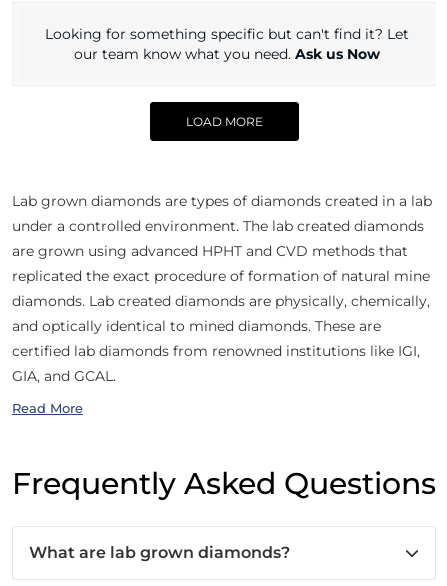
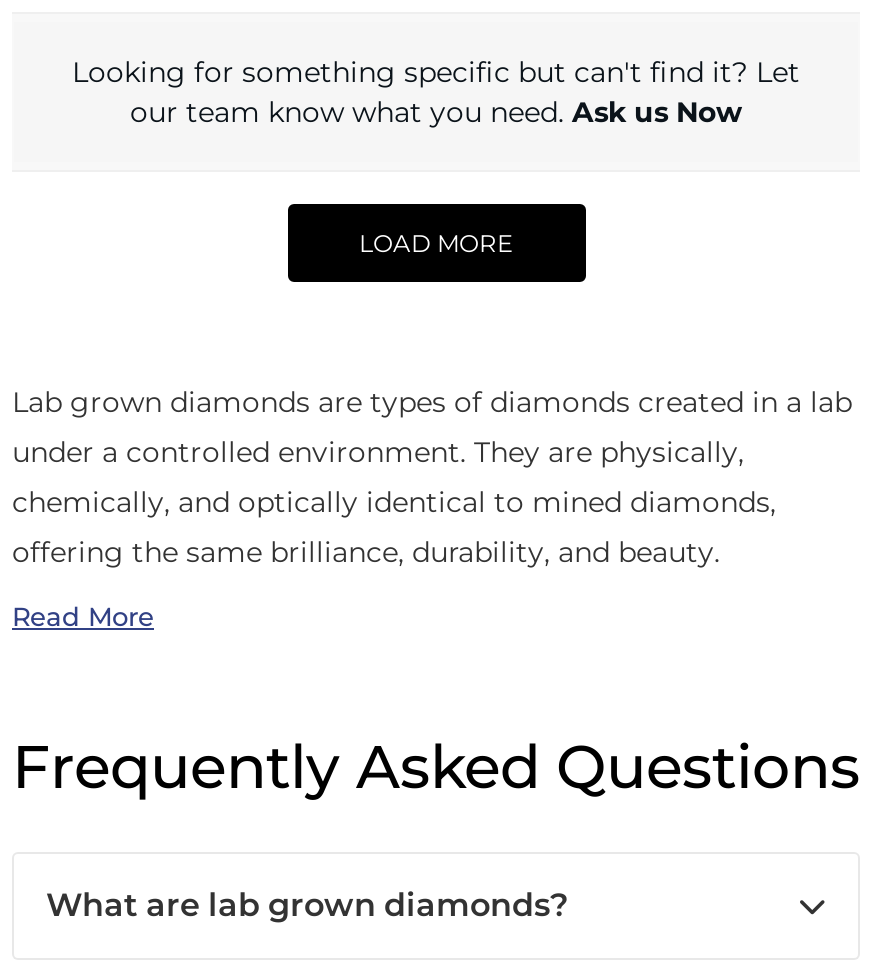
[12,217,430,385] under a controlled environment. The lab created diamonds | are grown using advanced HPHT and CVD methods that | replicated the exact procedure of formation of natural mine | diamonds. Lab created diamonds are physically, chemically, | and optically identical to mined diamonds. These are | certified lab diamonds from renowned institutions like IGI, | GIA, and GCAL. -> [12,434,776,570] under a controlled environment. They are physically, | chemically, and optically identical to mined diamonds, | offering the same brilliance, durability, and beauty.

